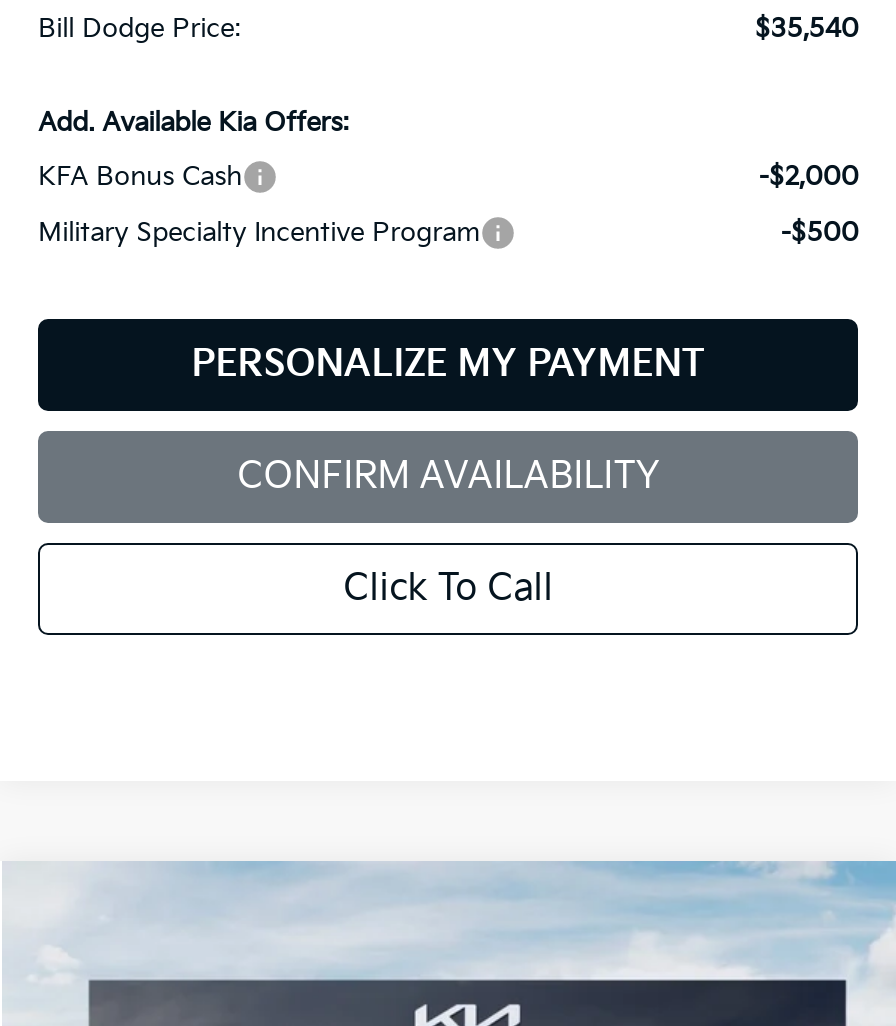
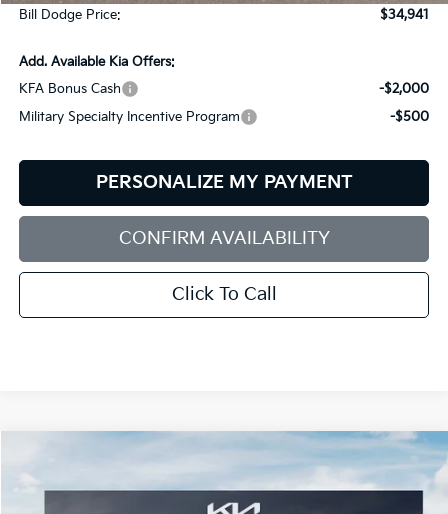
[755,12,859,44] $35,540 -> [380,7,429,23] $34,941

